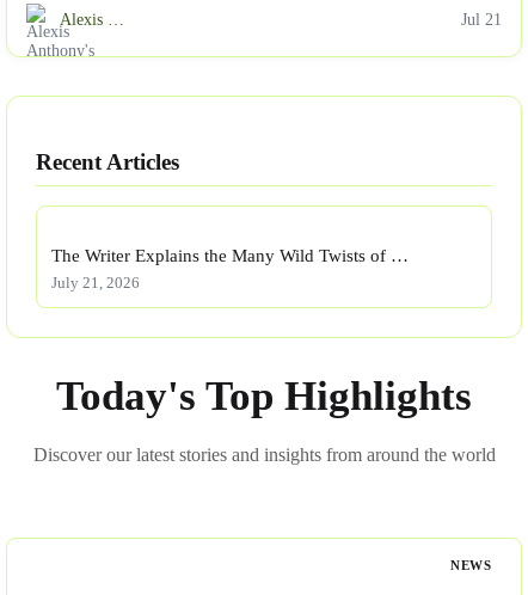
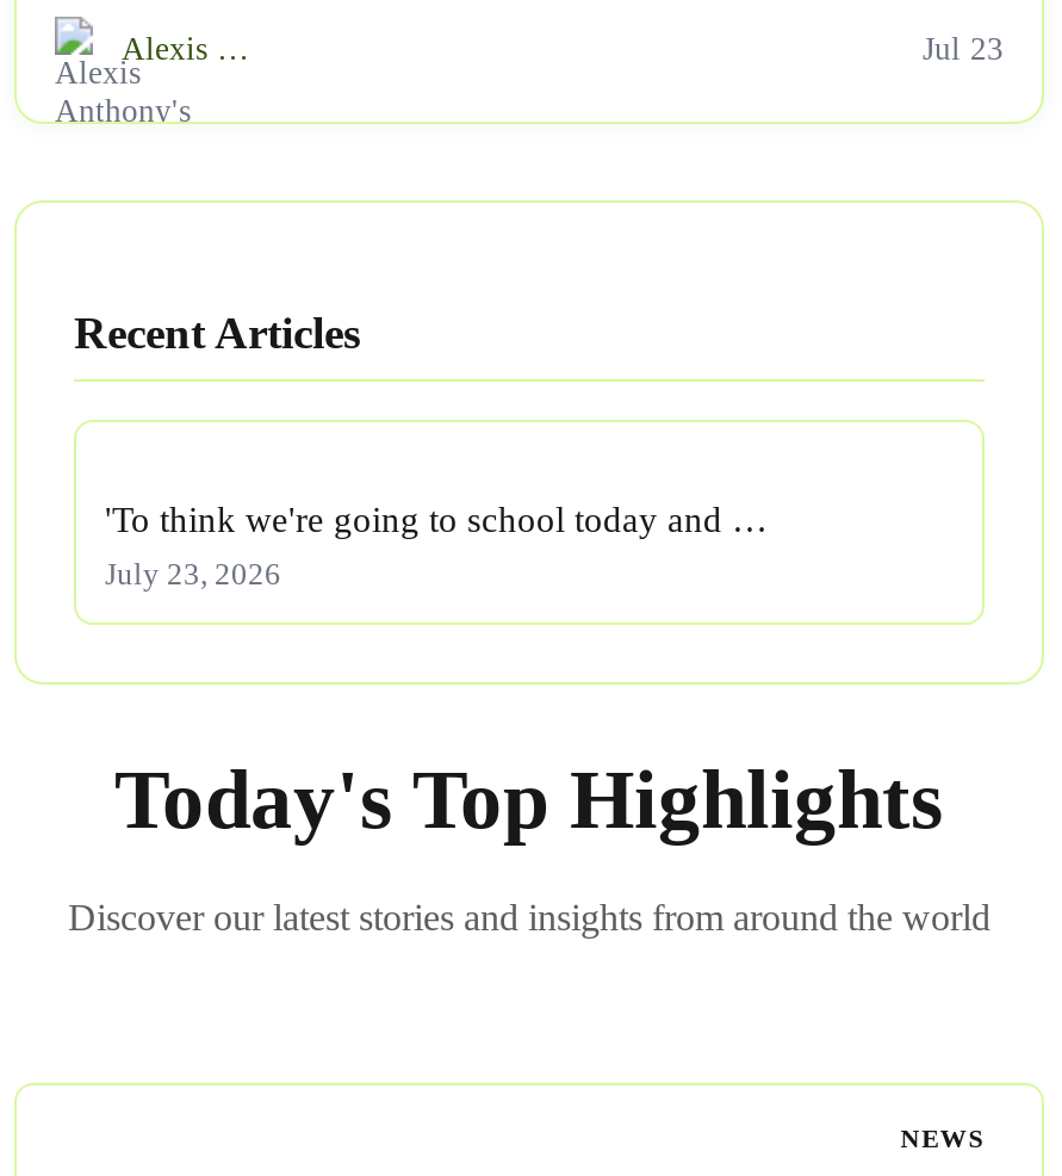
[461,11,502,29] Jul 21 -> [923,32,1004,68] Jul 23
[51,245,409,265] The Writer Explains the Many Wild Twists of … -> [105,498,768,539] 'To think we're going to school today and …
[51,275,140,291] July 21, 2026 -> [105,558,281,591] July 23, 2026

